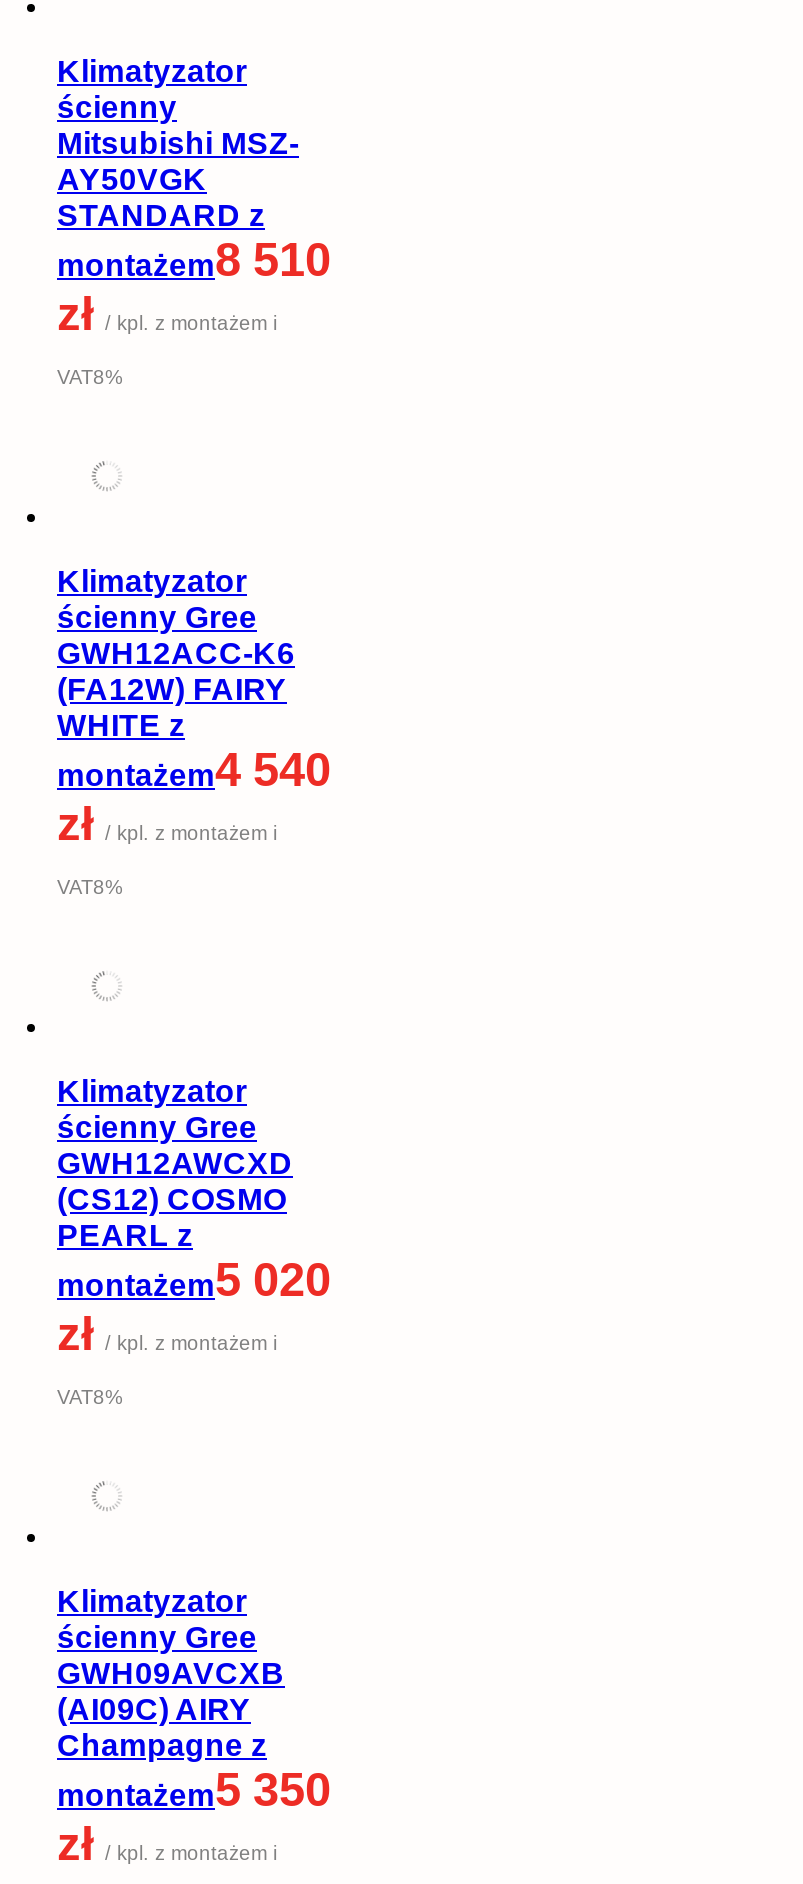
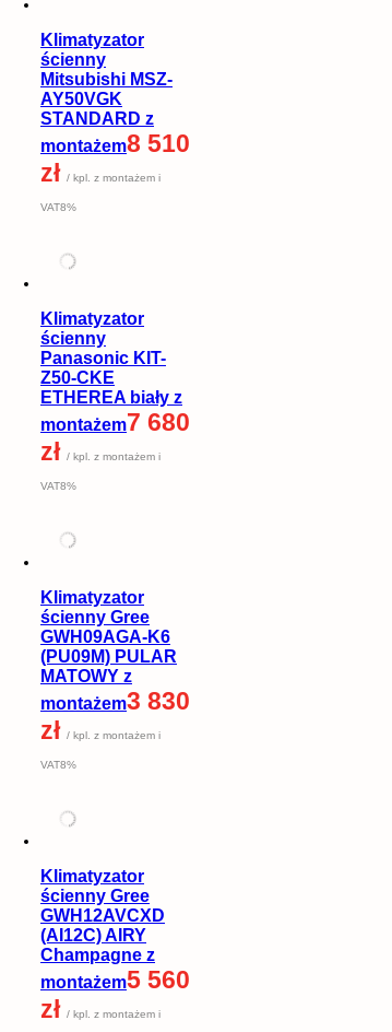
[57,599,331,795] ścienny Gree | GWH12ACC-K6 | (FA12W) FAIRY | WHITE z | montażem4 540 -> [40,329,190,436] ścienny | Panasonic KIT- | Z50-CKE | ETHEREA biały z | montażem7 680
[57,1145,331,1305] GWH12AWCXD | (CS12) COSMO | PEARL z | montażem5 020 -> [40,627,190,715] GWH09AGA-K6 | (PU09M) PULAR | MATOWY z | montażem3 830
[57,1655,285,1725] GWH09AVCXB | (AI09C) AIRY -> [40,906,165,944] GWH12AVCXD | (AI12C) AIRY
[57,1763,331,1815] montażem5 350 -> [40,965,190,993] montażem5 560

